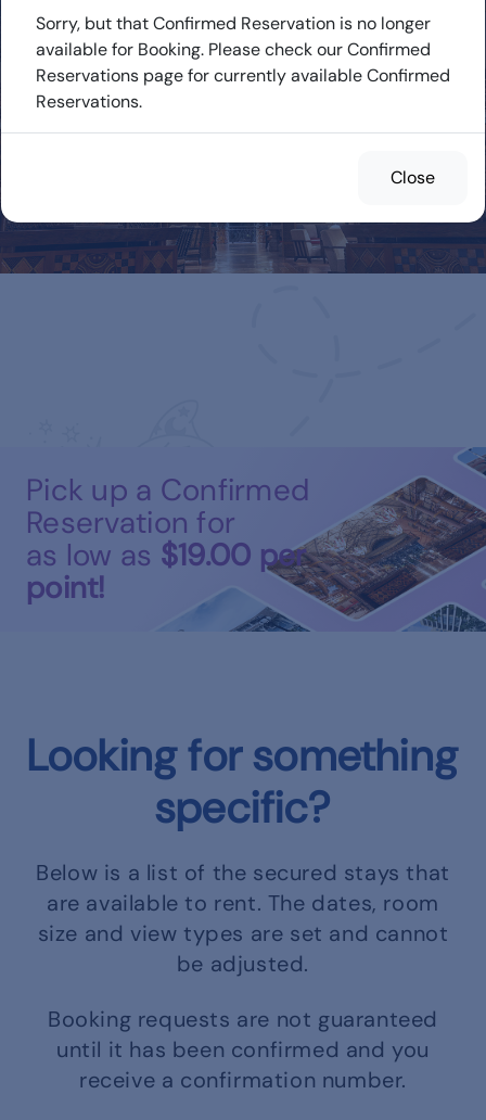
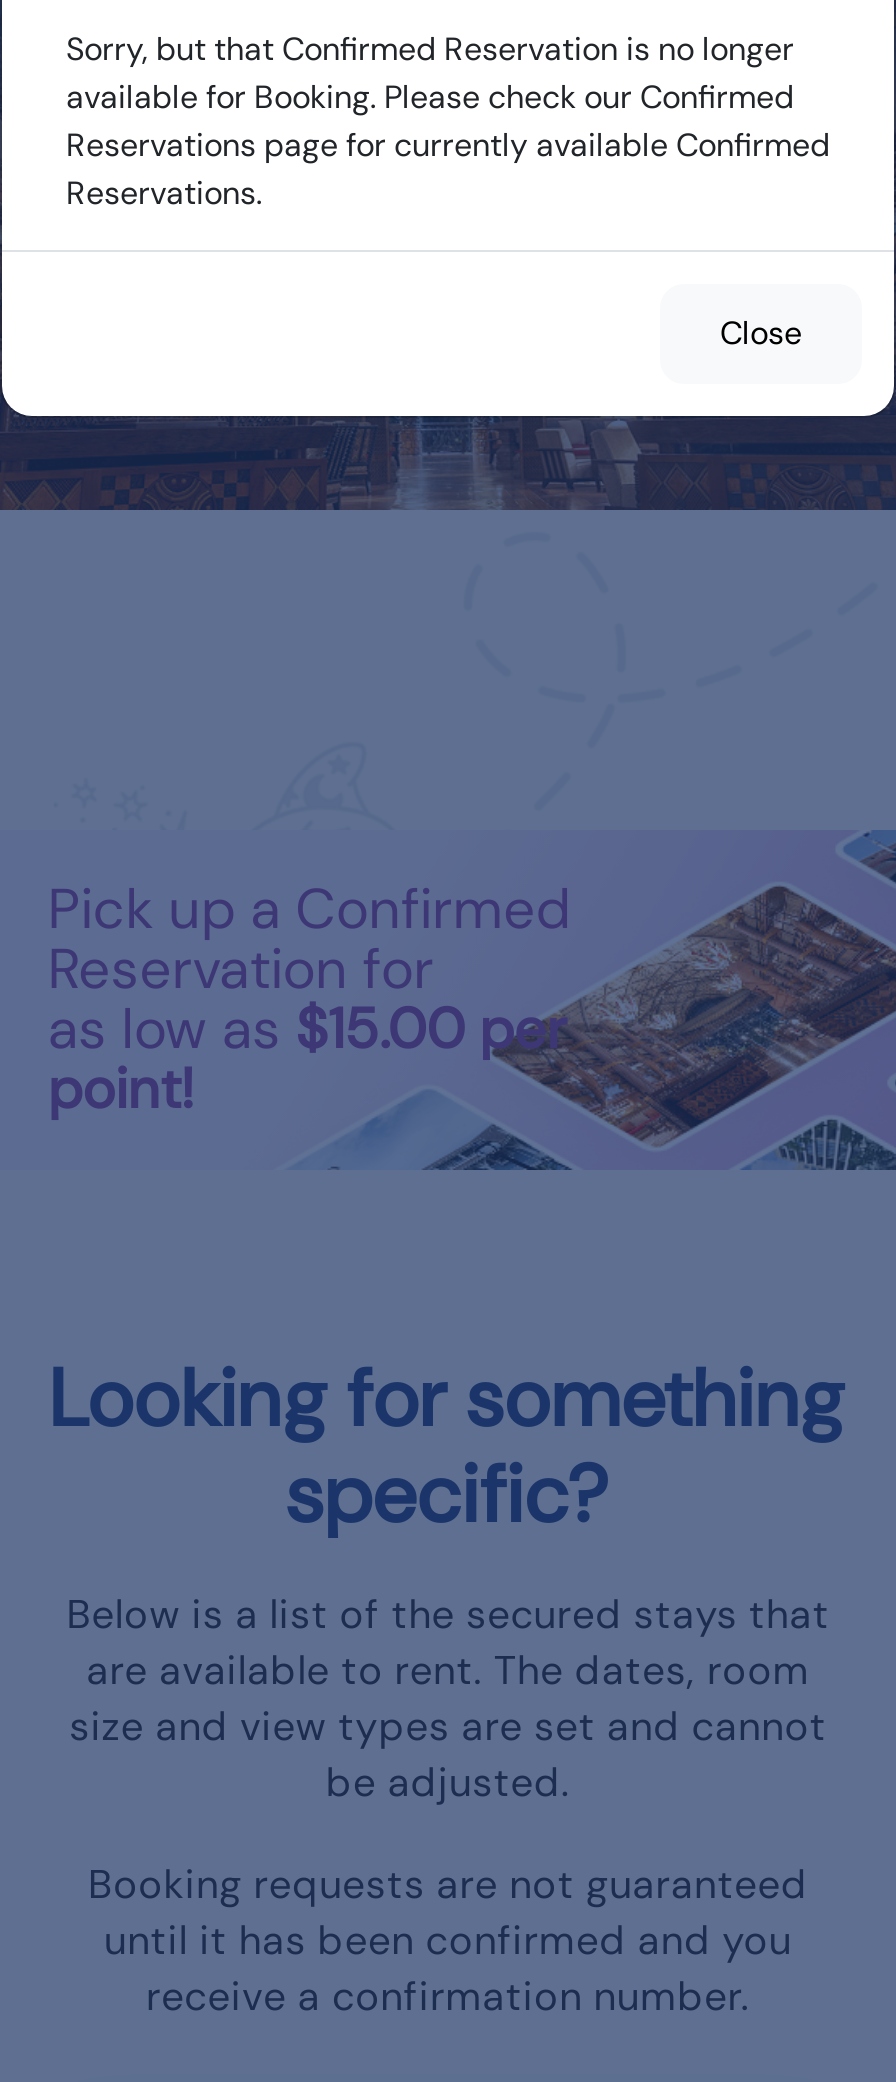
[26,535,307,575] as low as $19.00 per -> [48,992,567,1066] as low as $15.00 per

